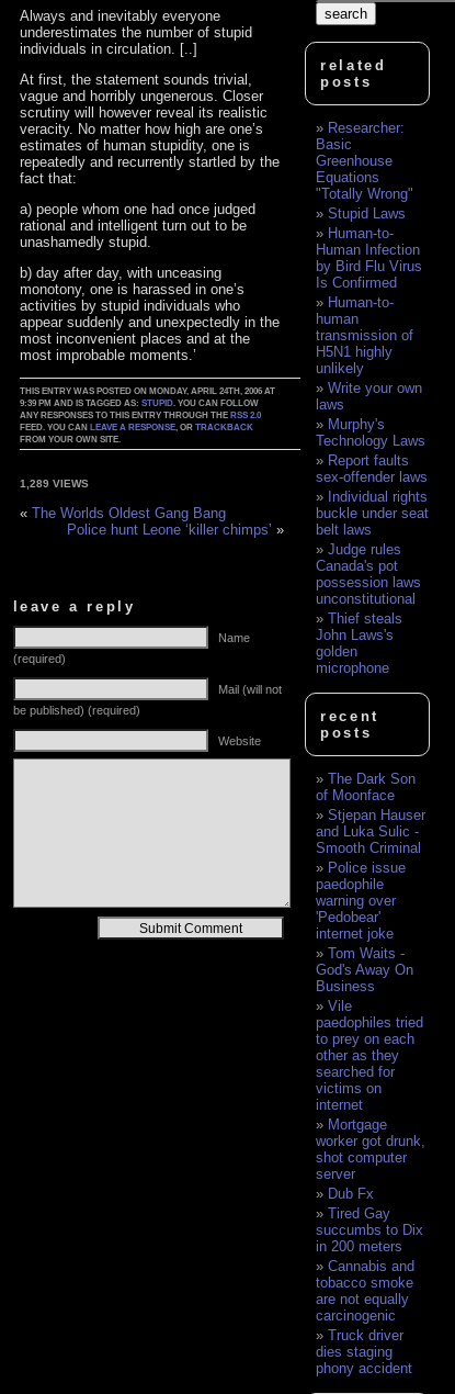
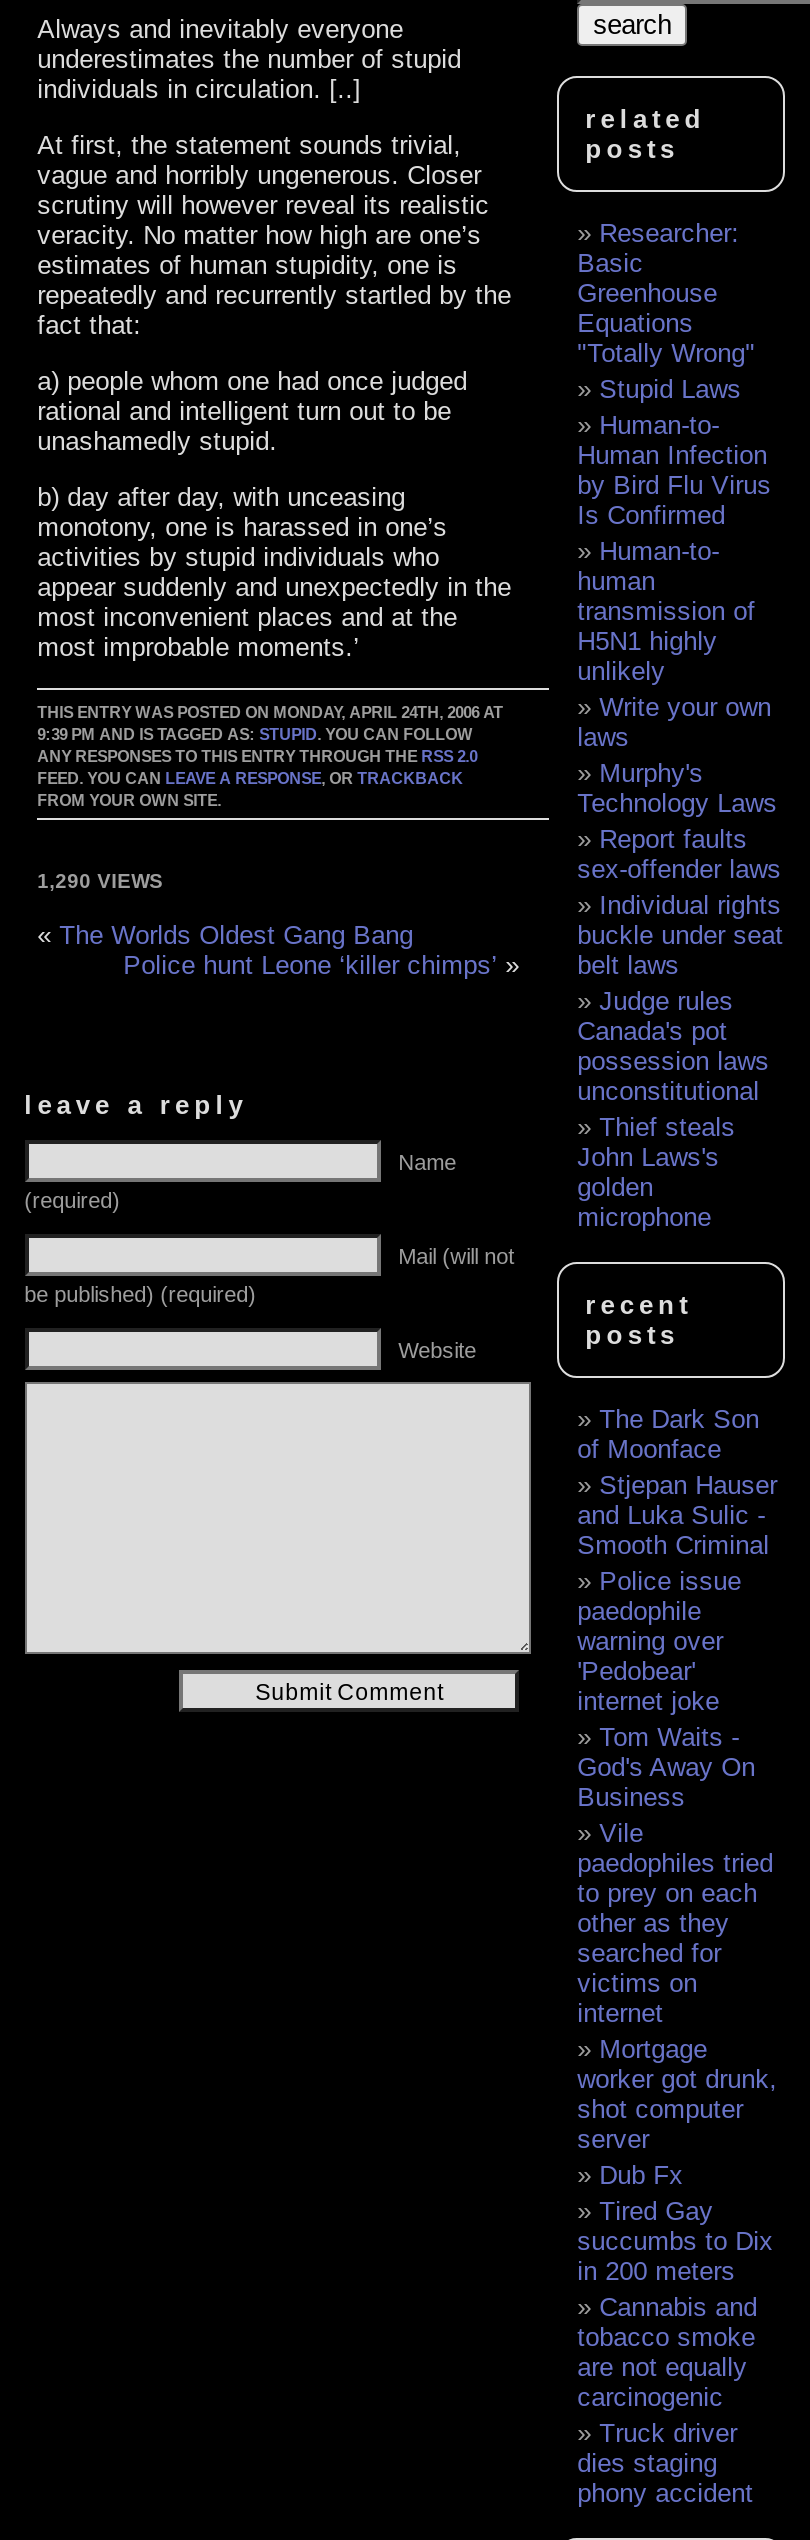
[20,478,89,490] 1,289 VIEWS -> [37,870,163,892] 1,290 VIEWS

